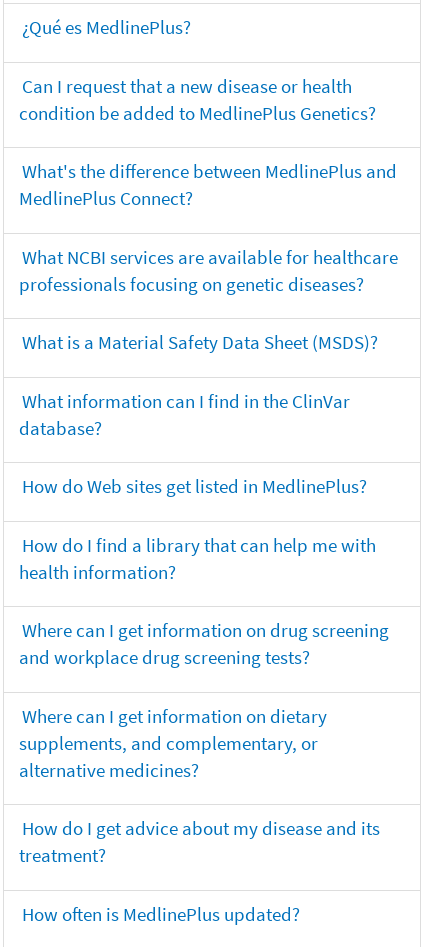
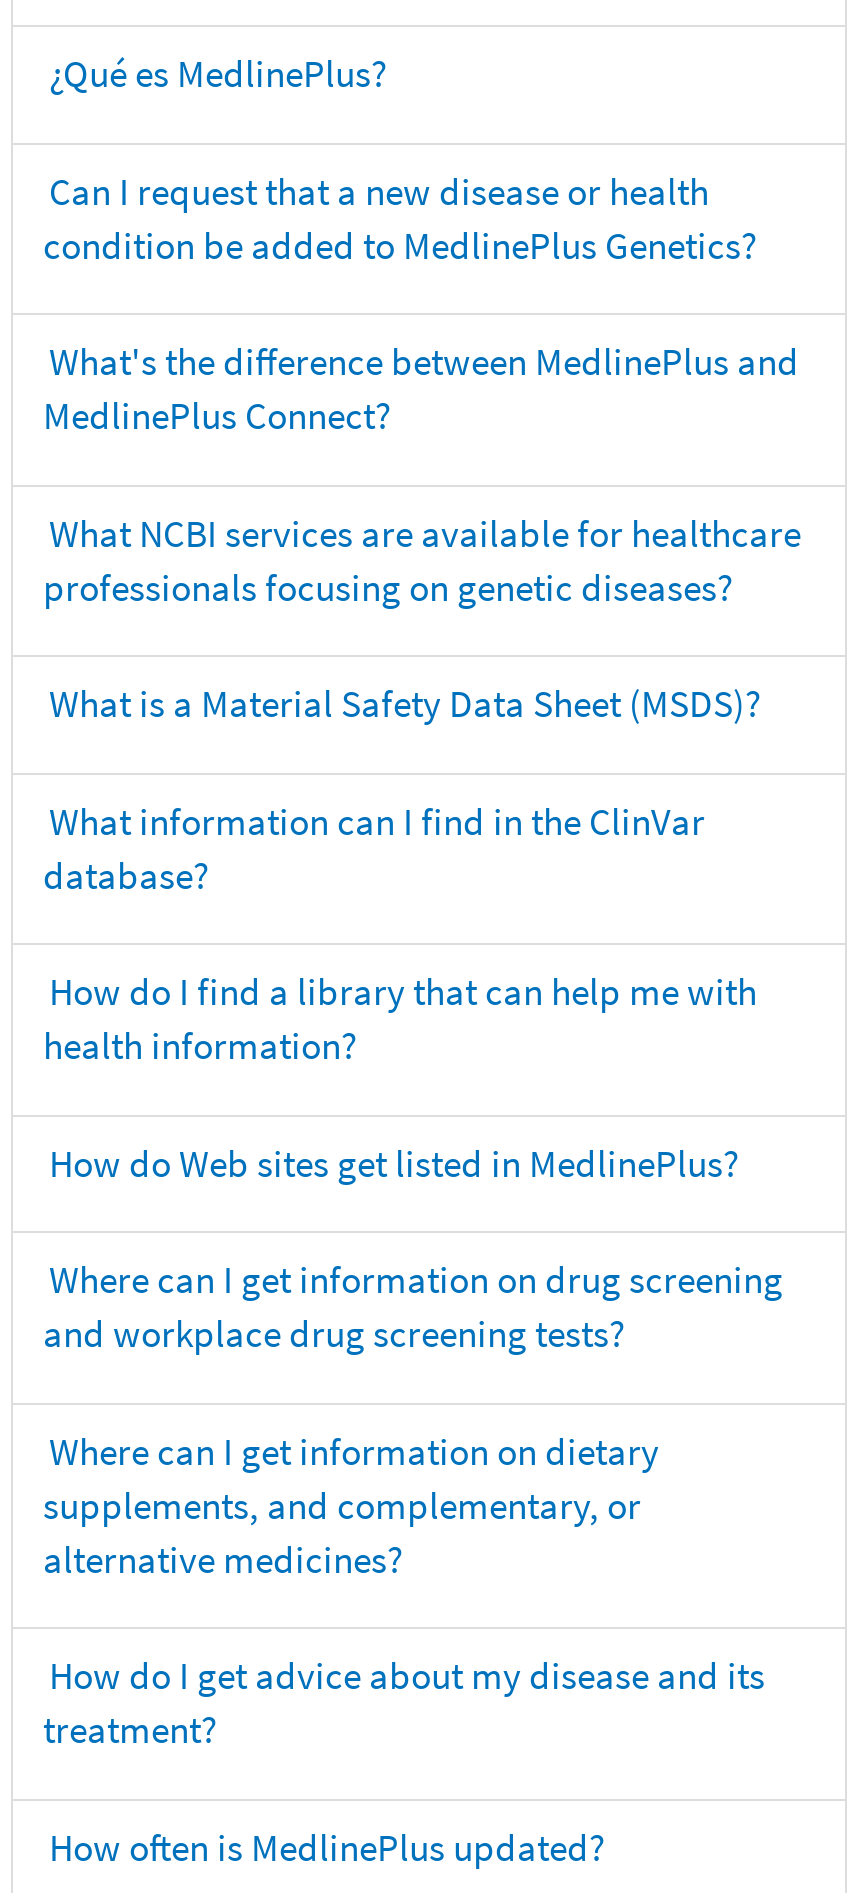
moved [22,474,367,498] -> [49,1138,739,1186]: How do Web sites get listed in MedlinePlus?
moved [19,532,376,583] -> [43,967,757,1069]: How do I find a library that can help me with | health information?

